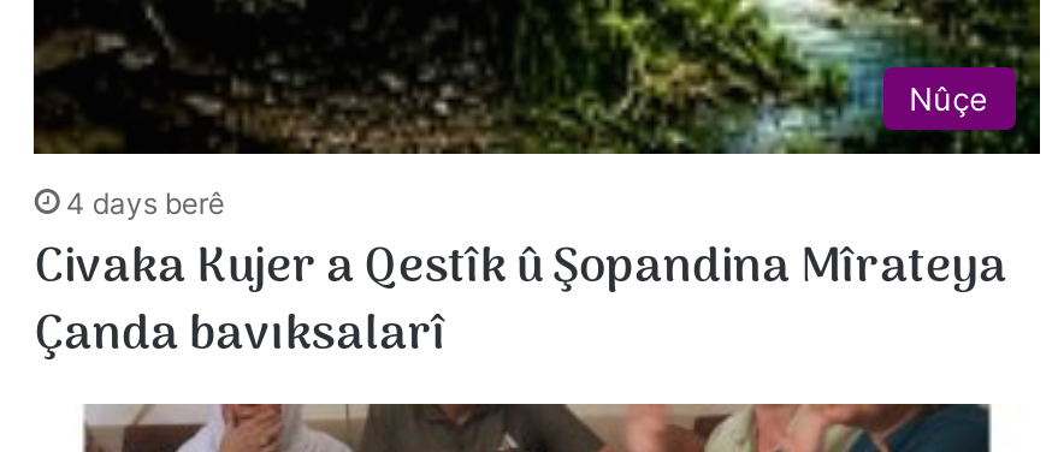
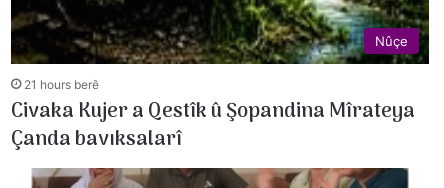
[66,184,225,220] 4 days berê -> [24,77,99,92] 21 hours berê

